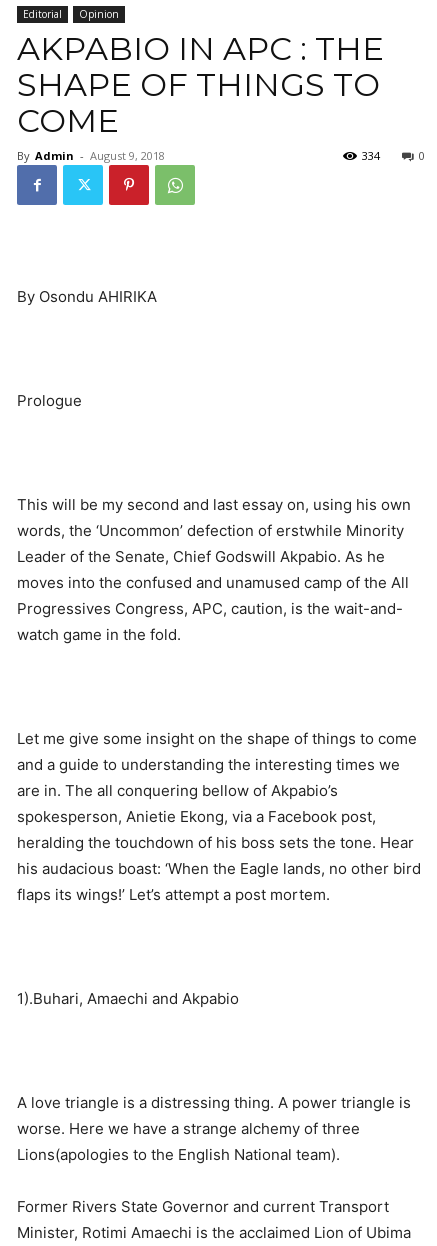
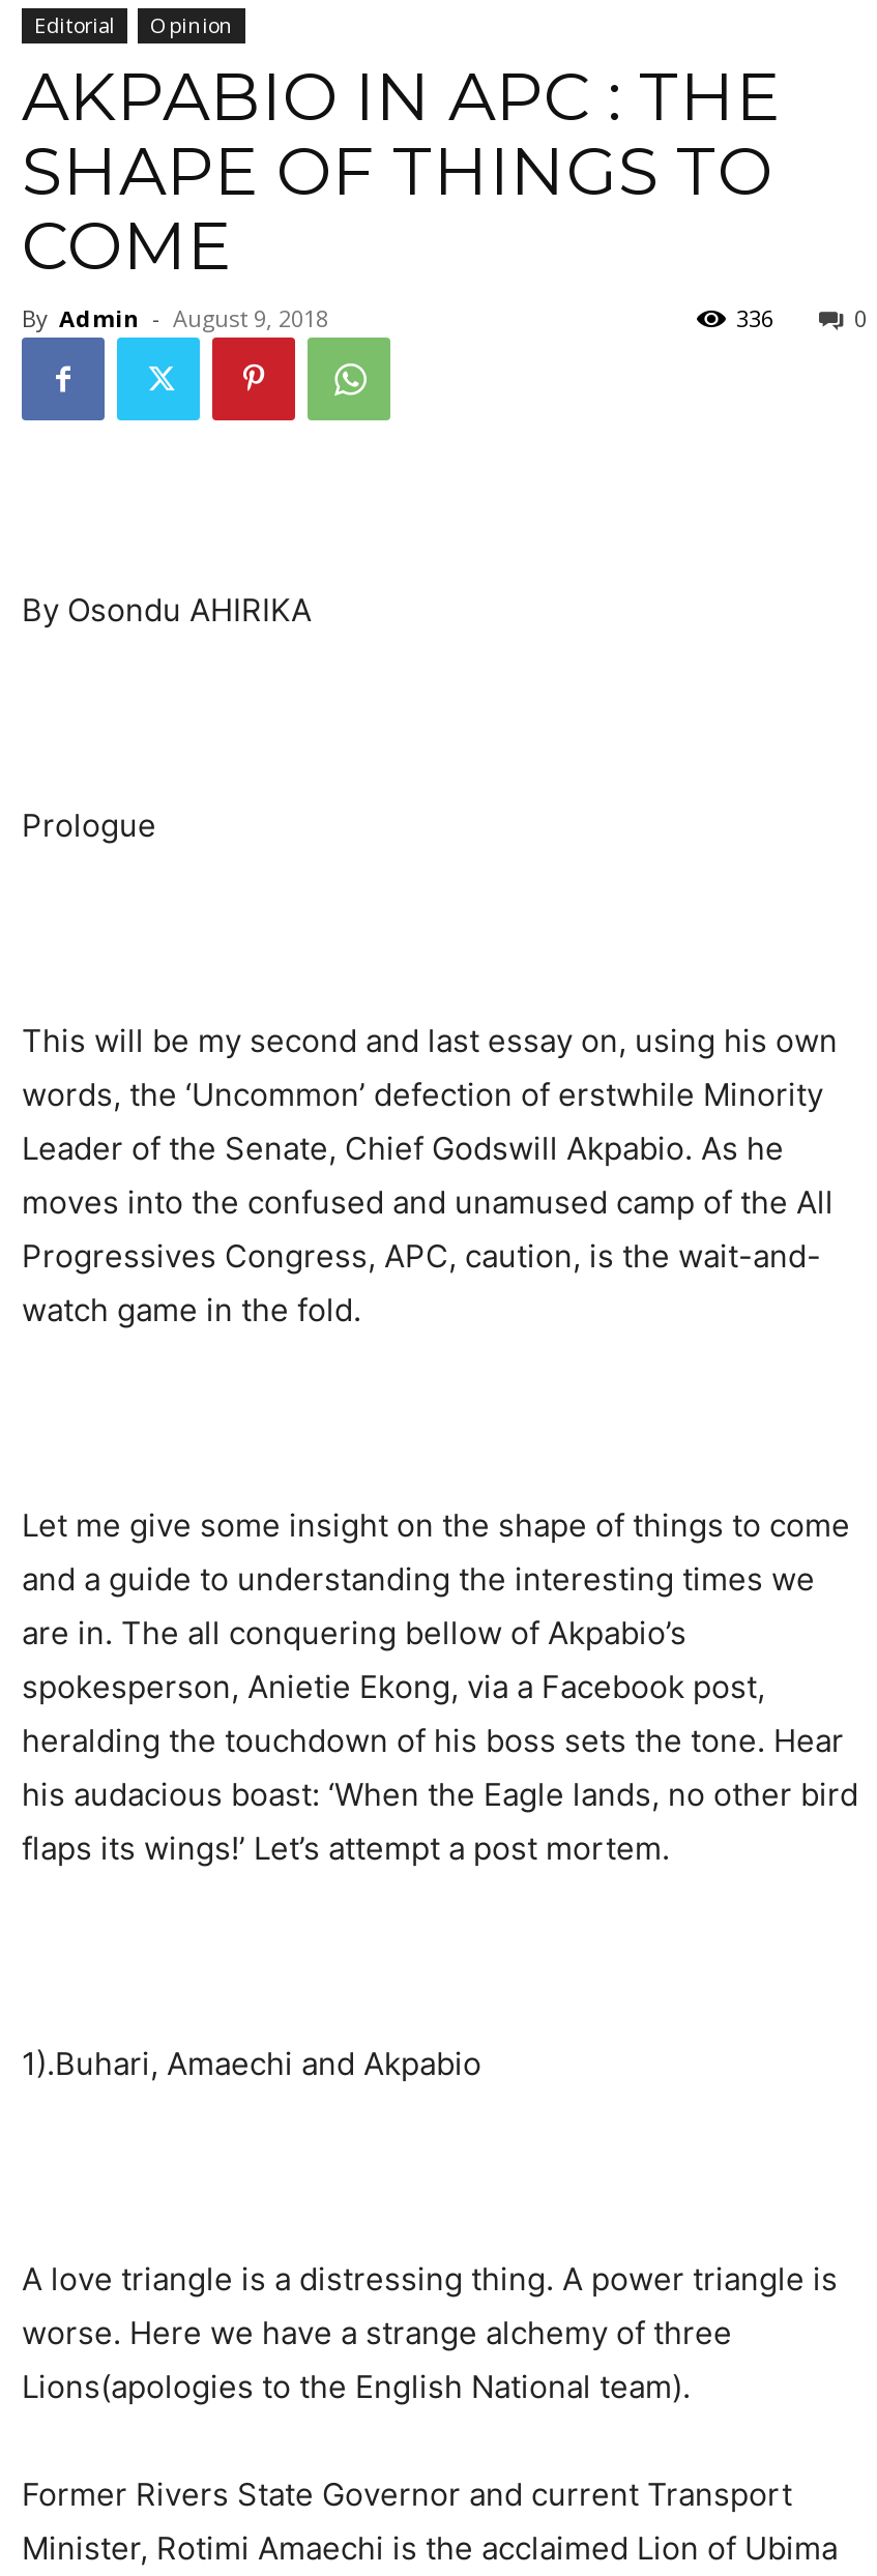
[362,148,380,163] 334 -> [736,302,773,333] 336

